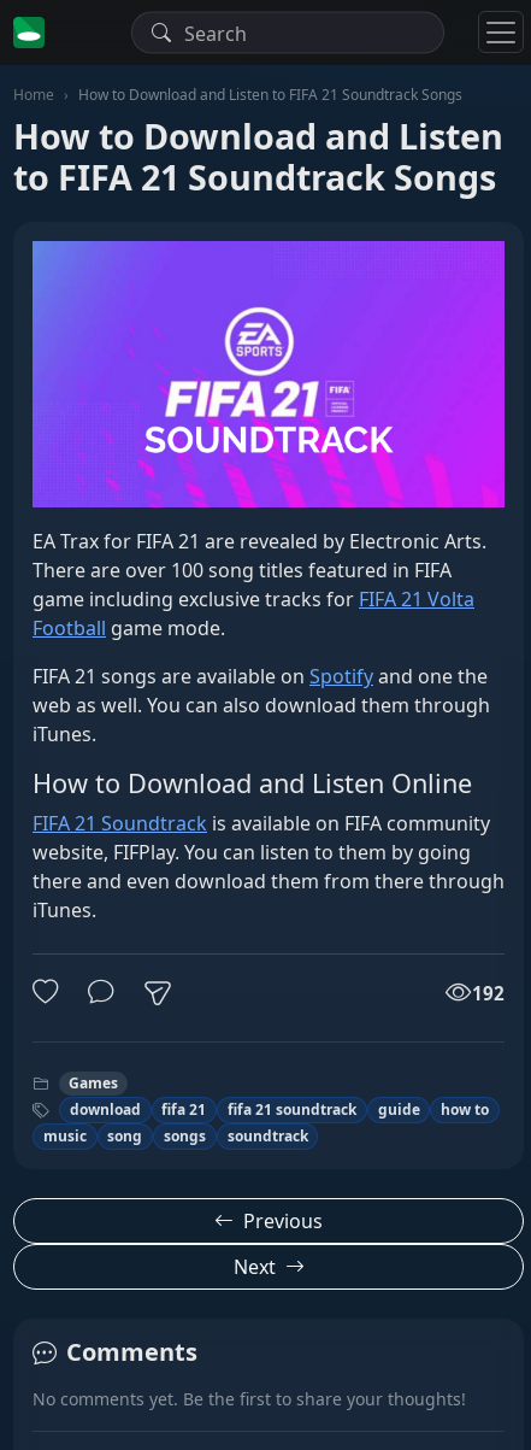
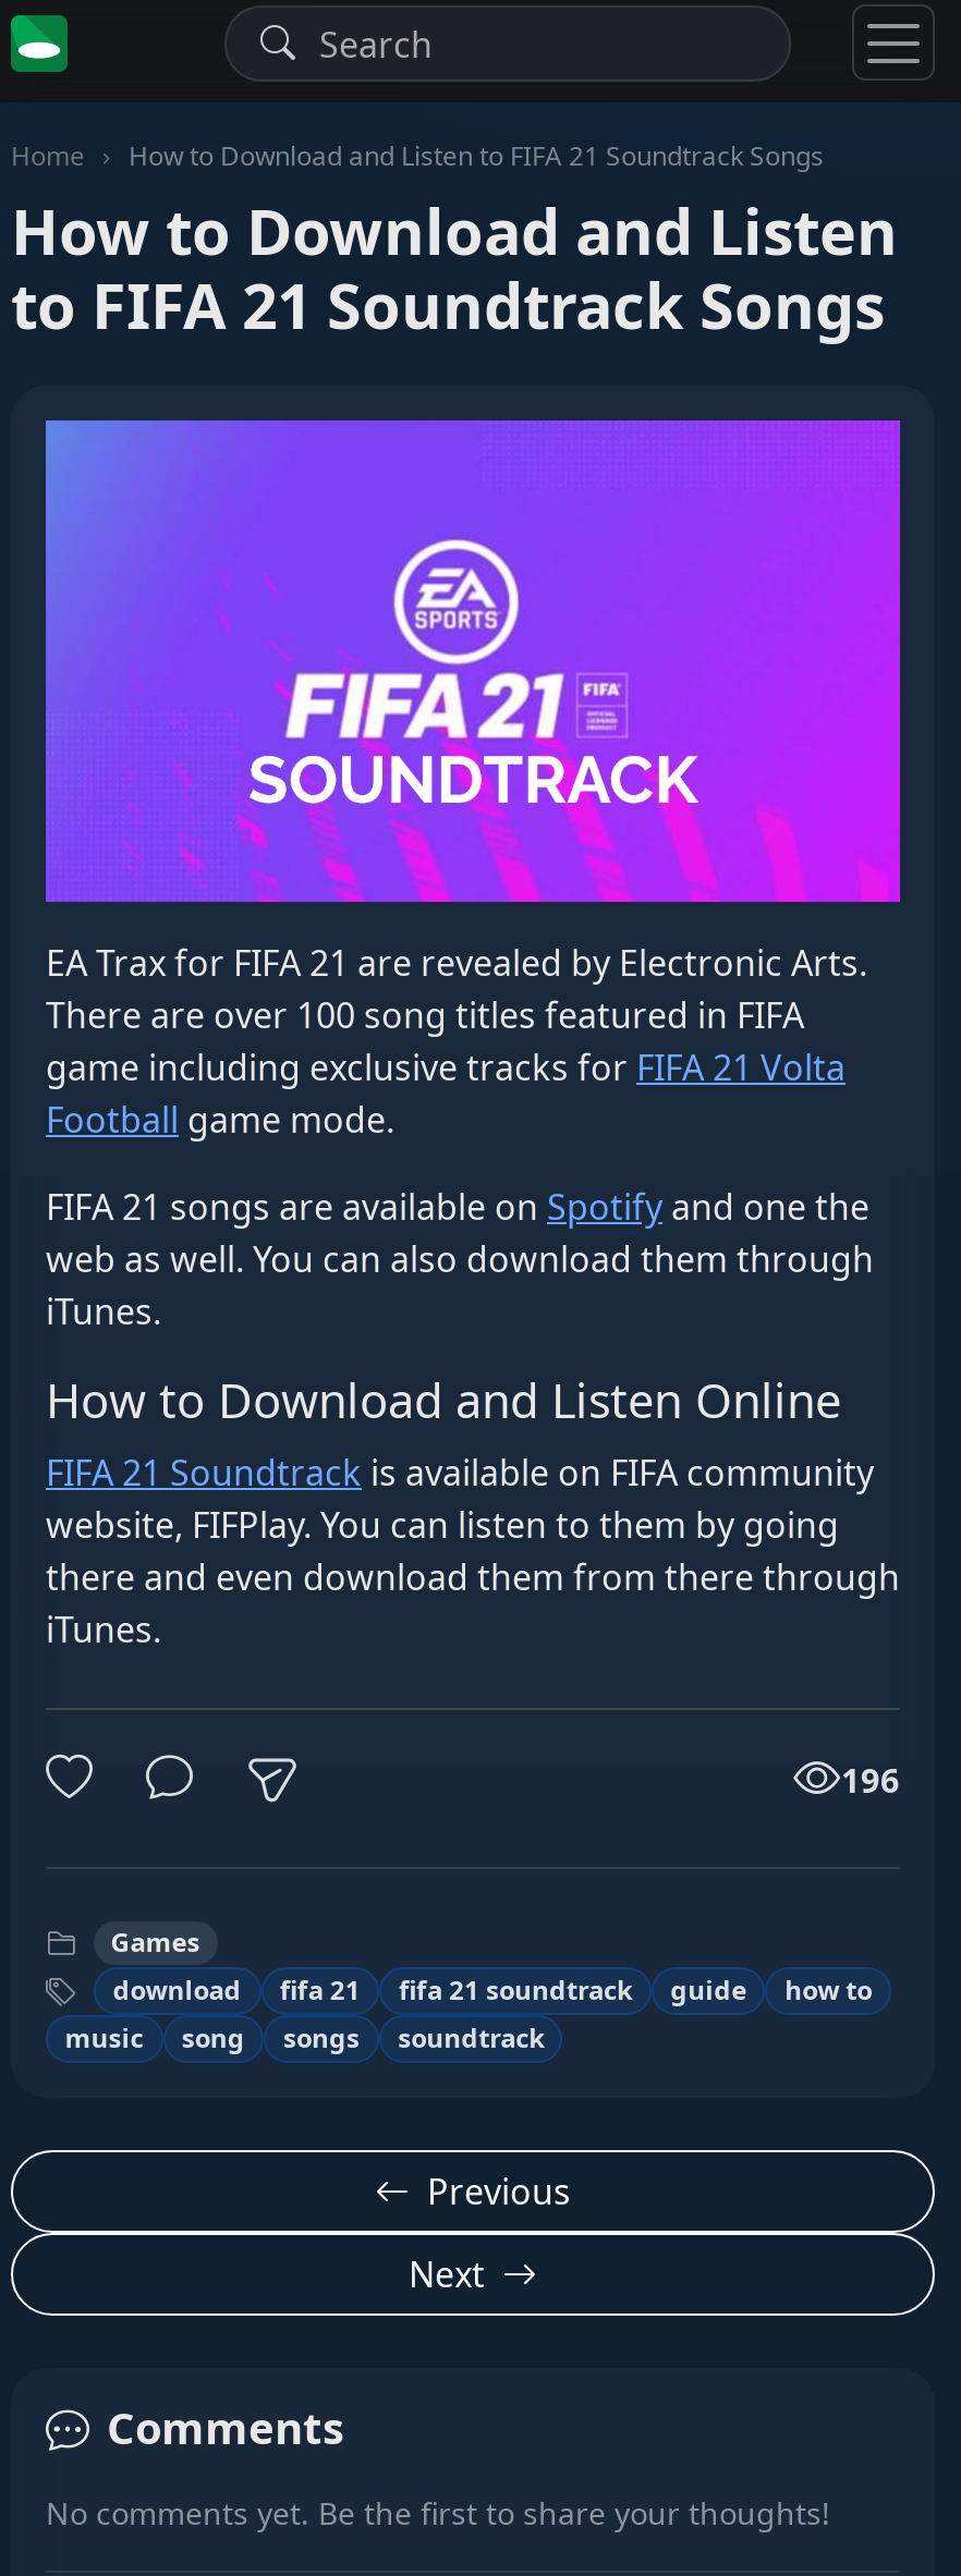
[472,981,505,1005] 192 -> [841,1757,900,1800] 196

